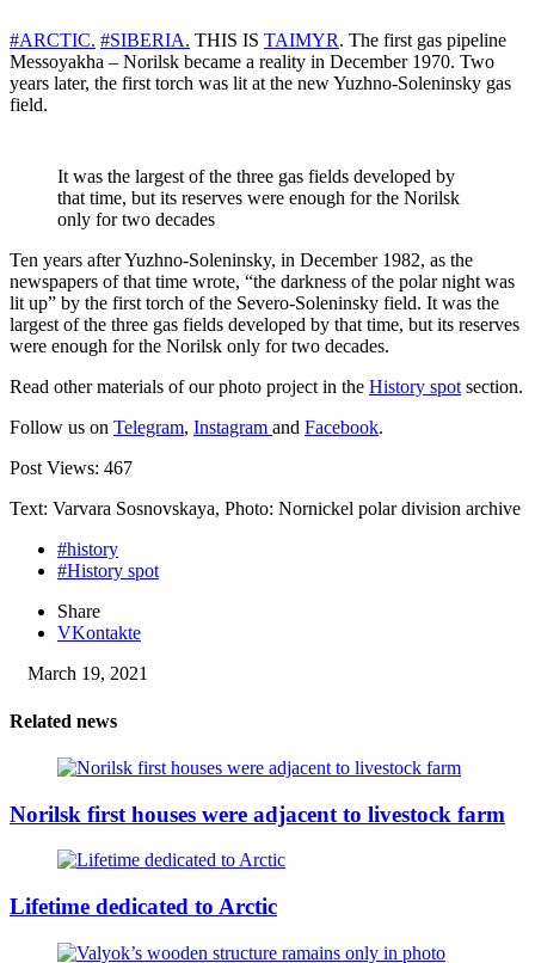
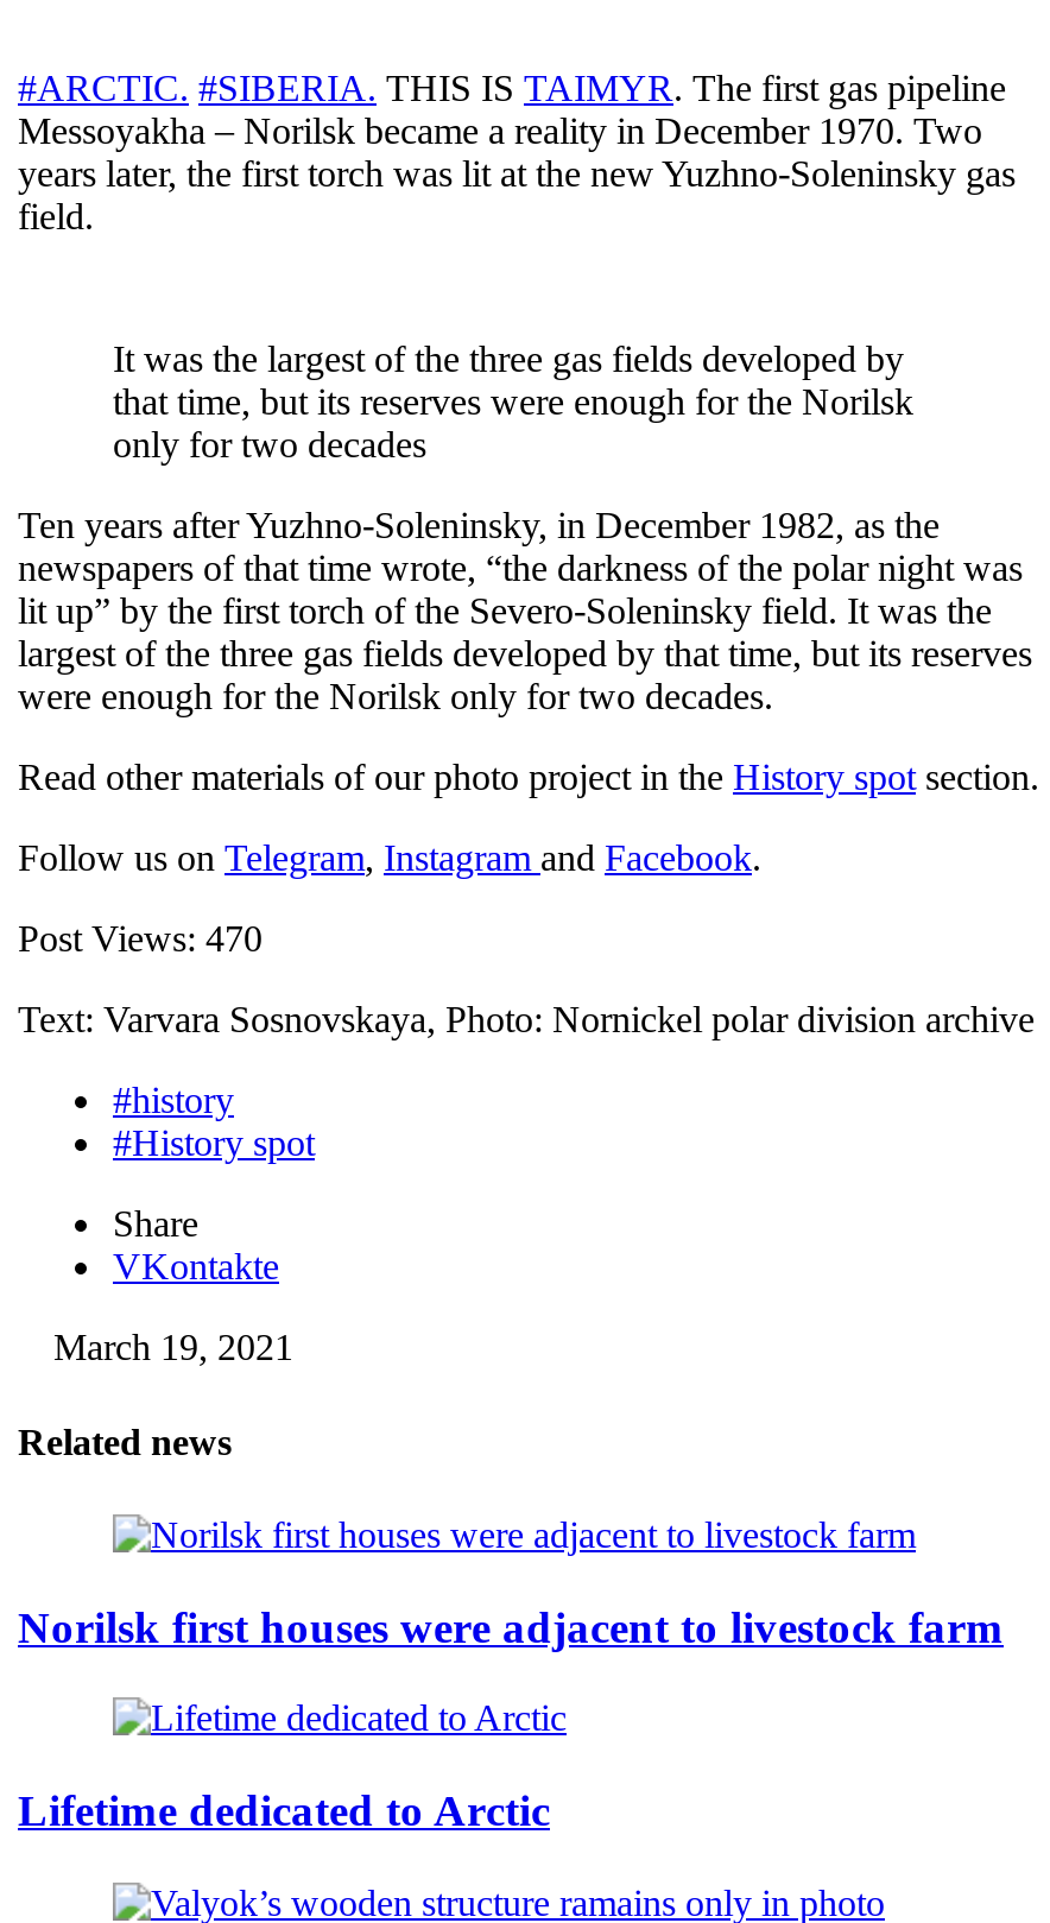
[10,458,133,478] Post Views: 467 -> [18,919,262,959] Post Views: 470

